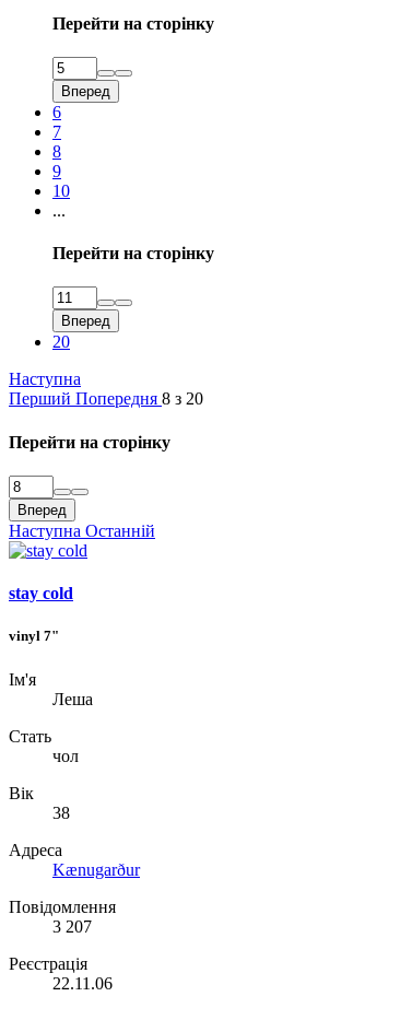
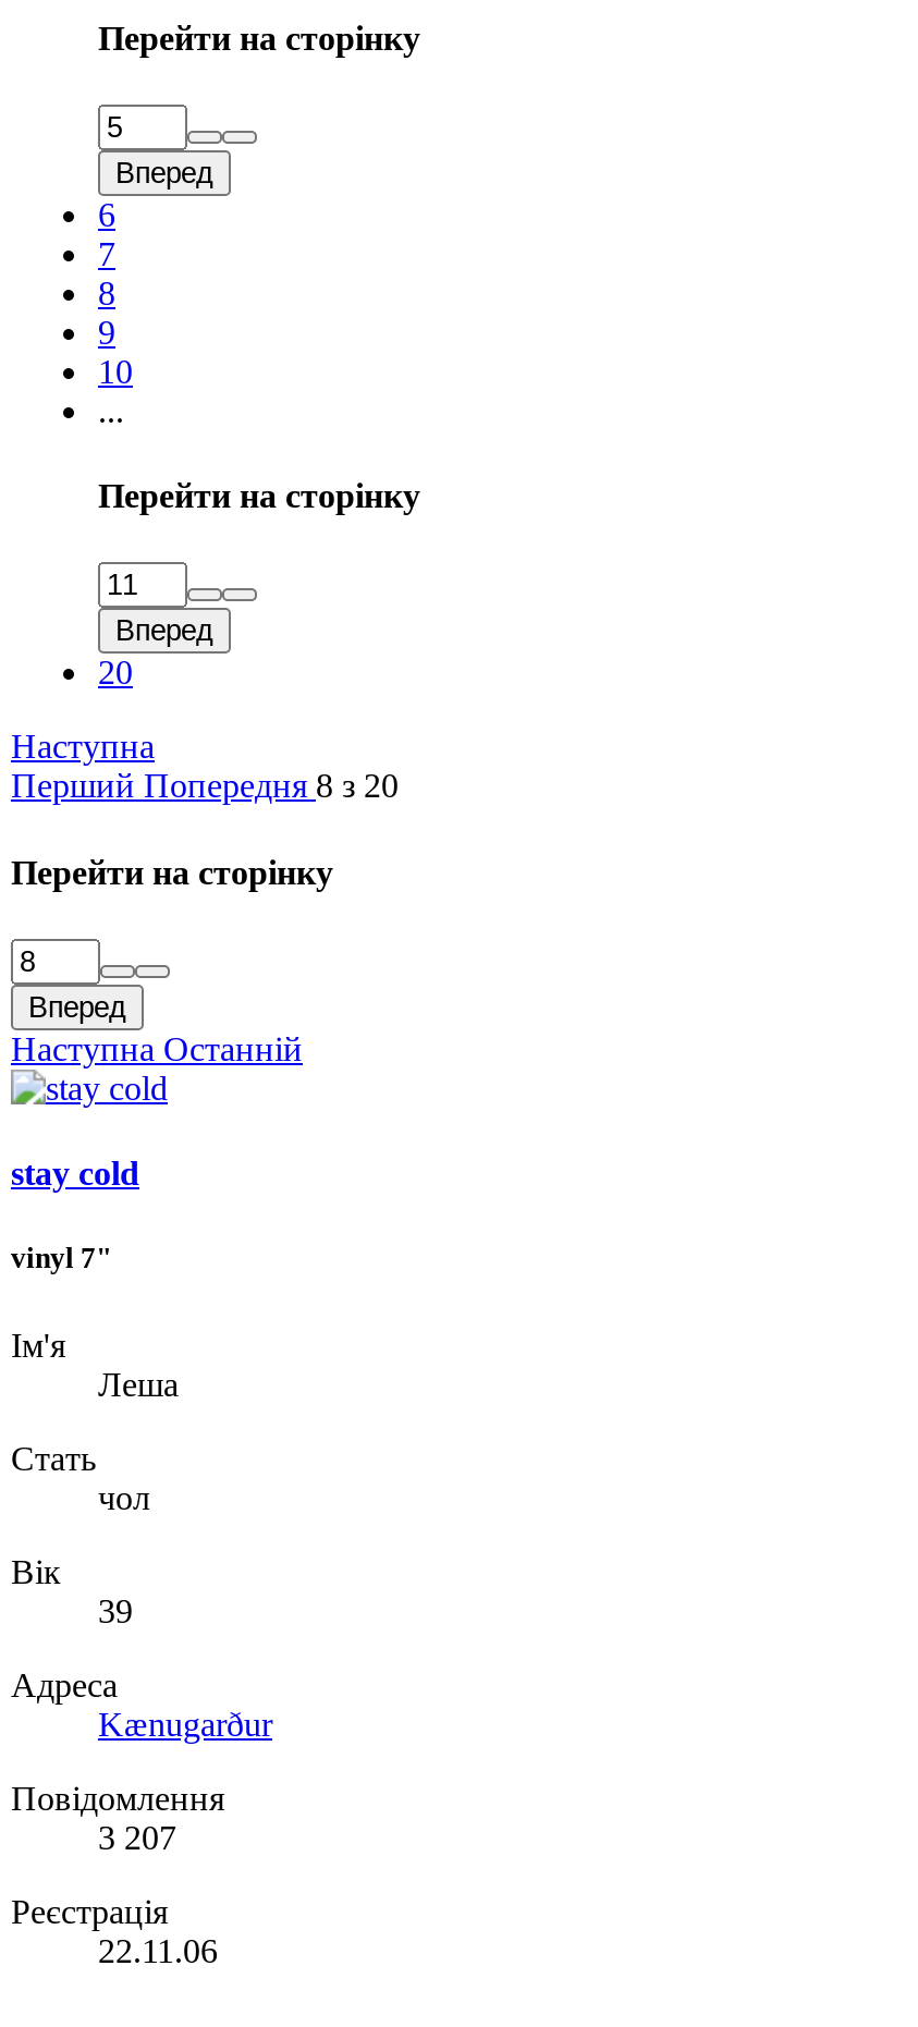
[52,803,70,822] 38 -> [98,1591,133,1628] 39

